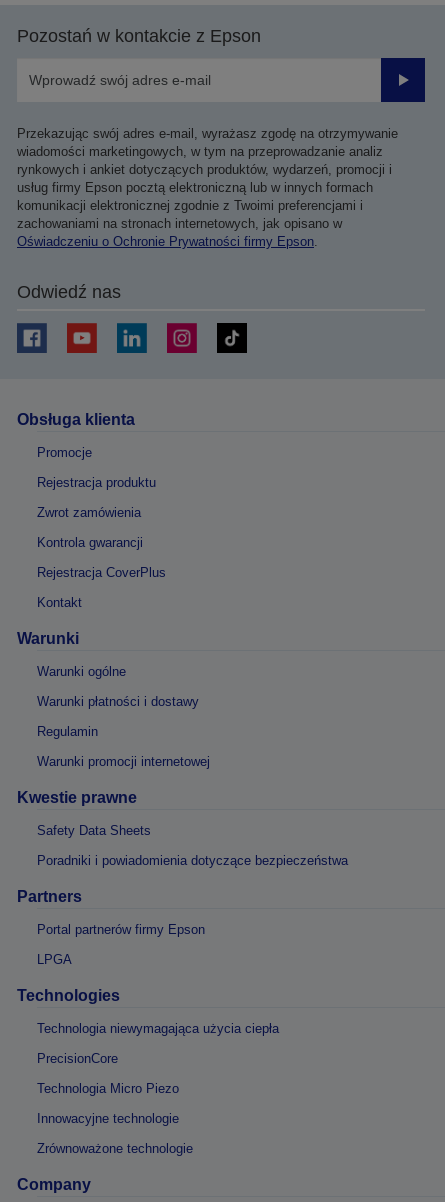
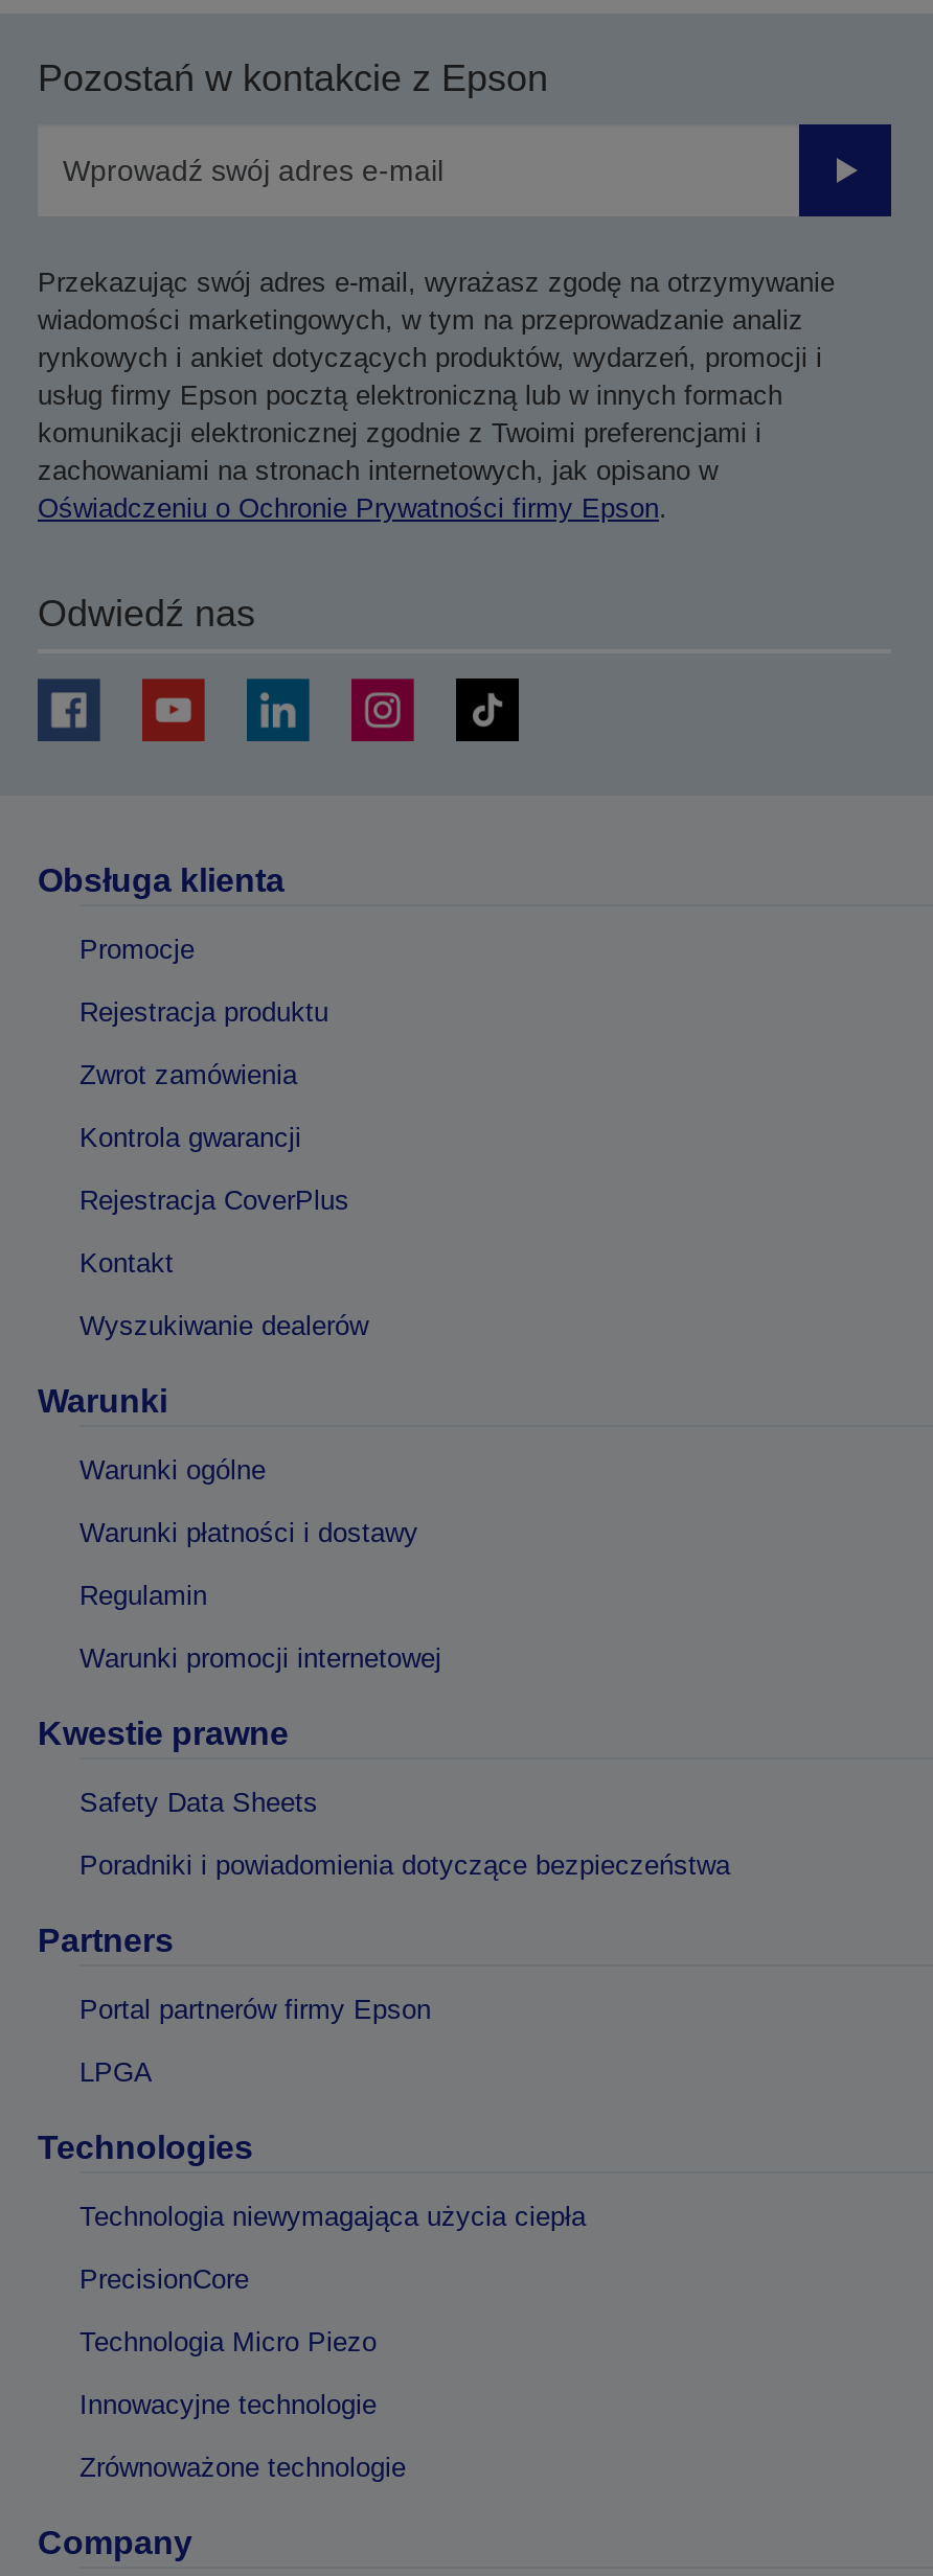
none -> [79,1310,368,1341] Wyszukiwanie dealerów

